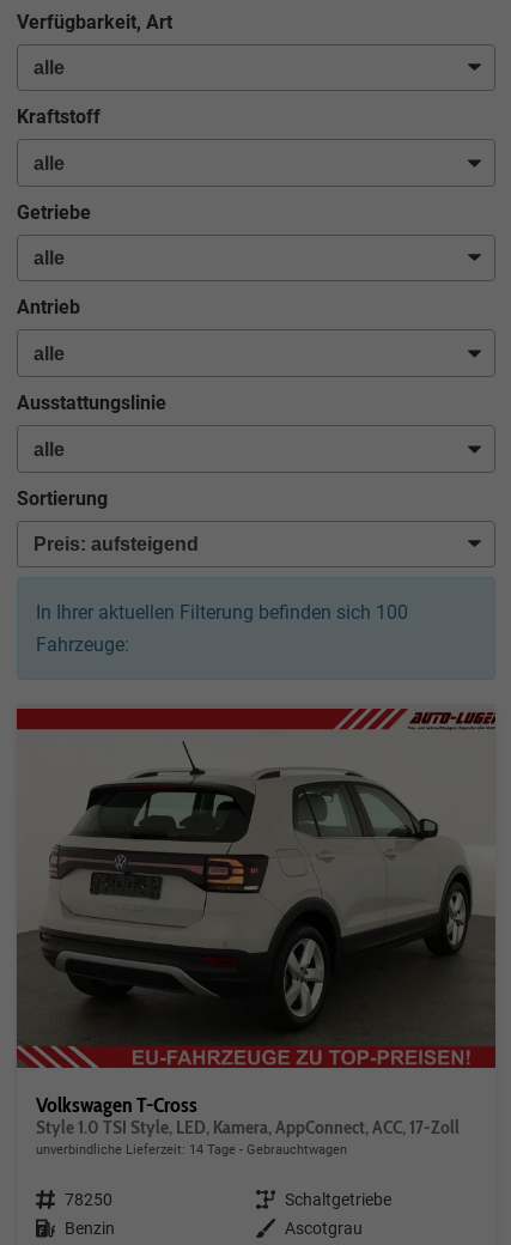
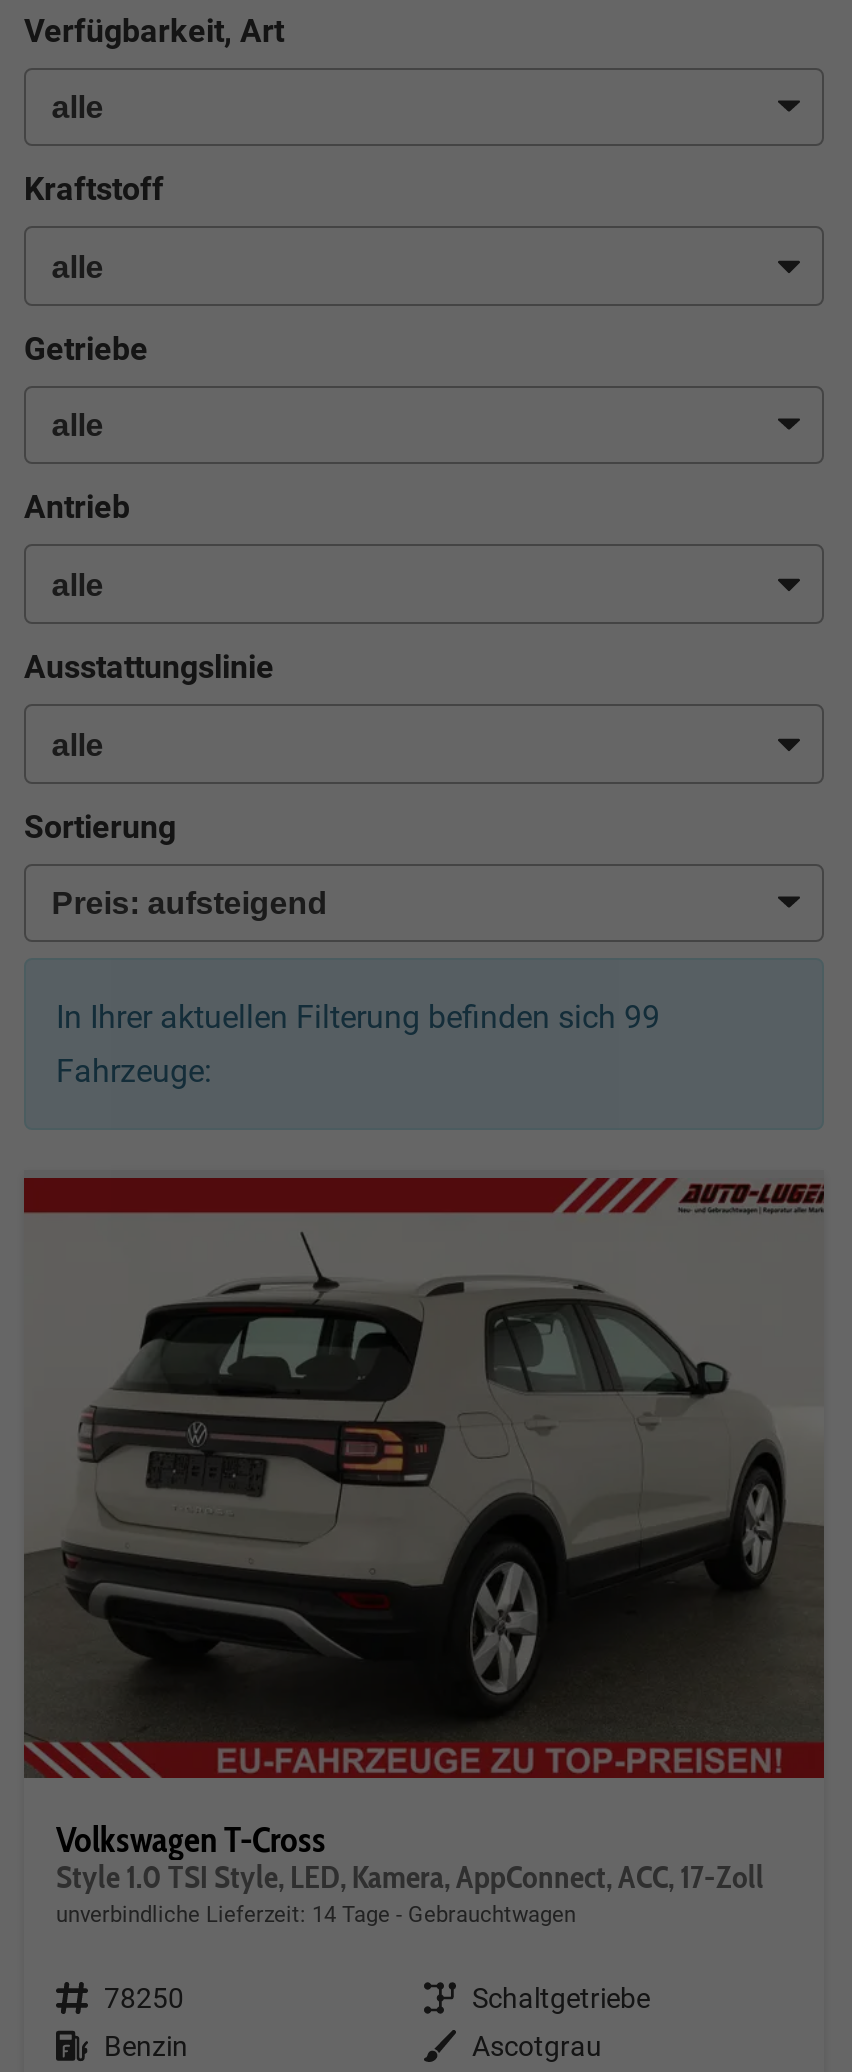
[36,601,408,624] In Ihrer aktuellen Filterung befinden sich 100 -> [56,999,660,1037] In Ihrer aktuellen Filterung befinden sich 99

